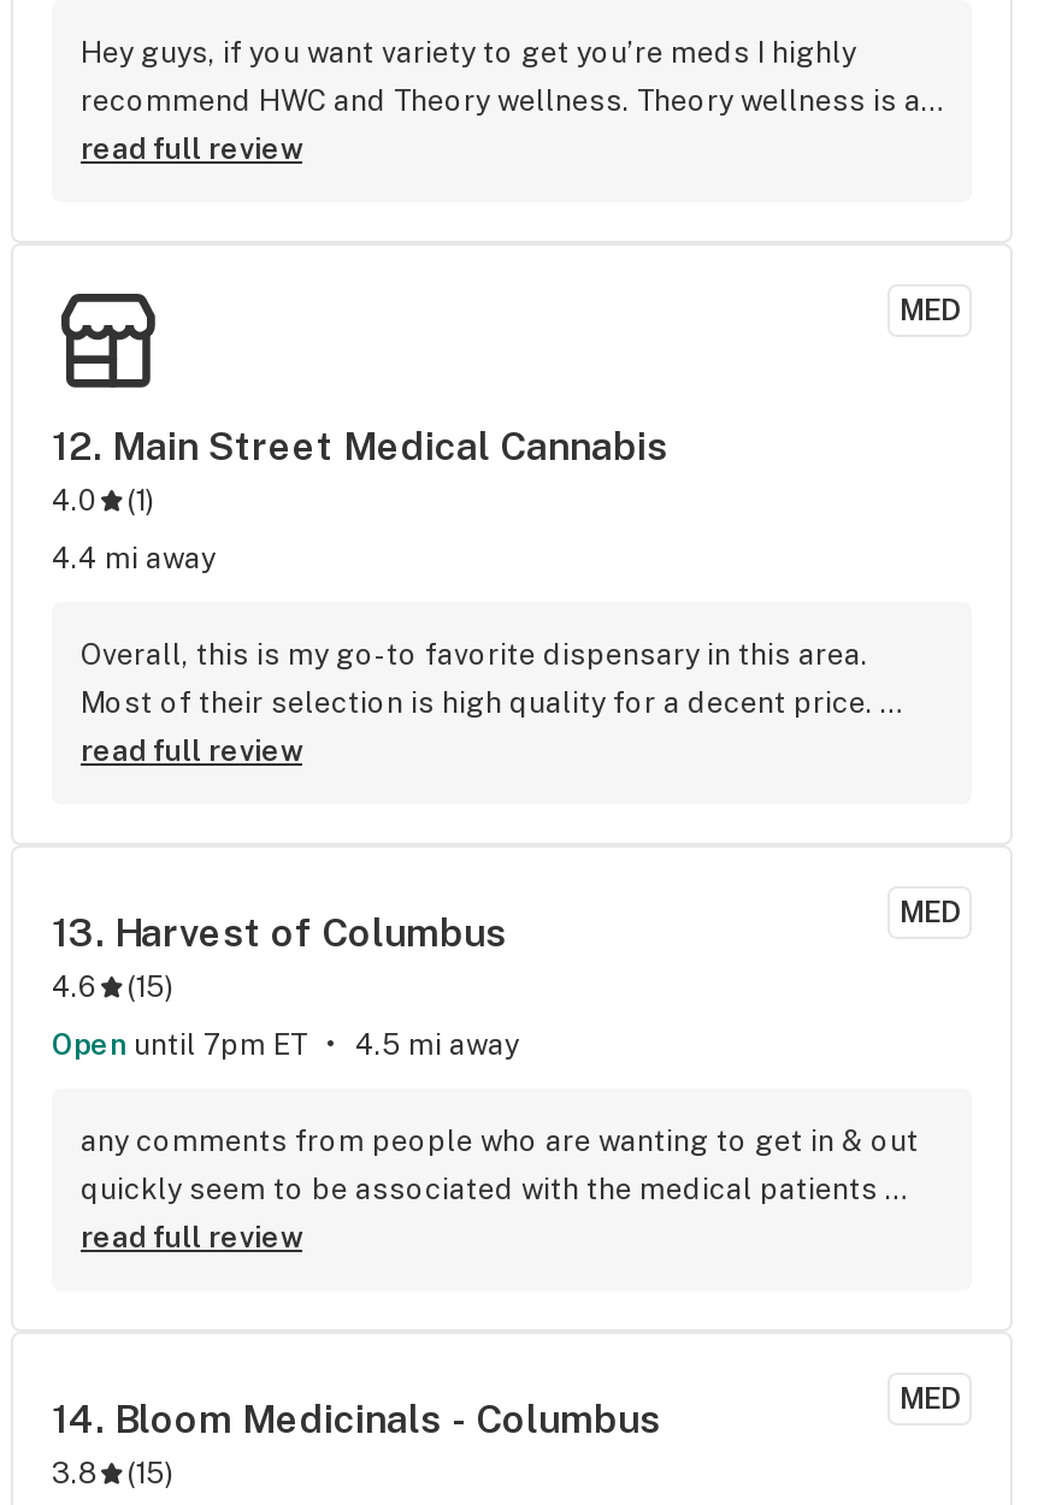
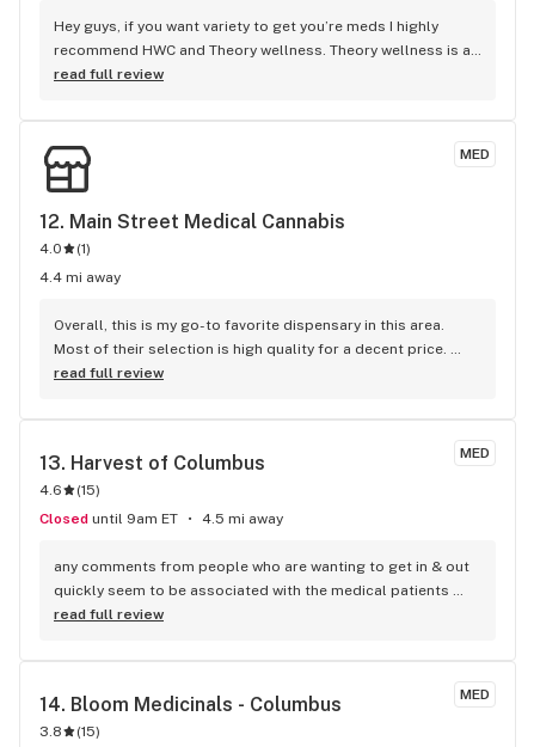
[73,1028,307,1062] Open until 7pm ET -> [49,510,178,527] Closed until 9am ET

